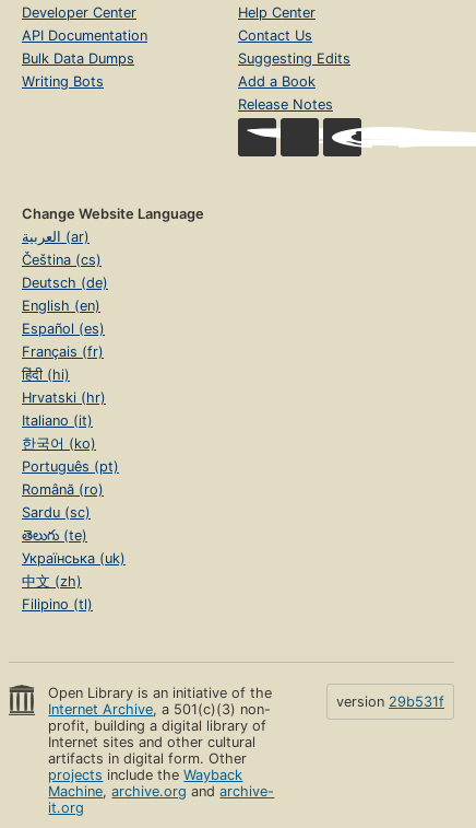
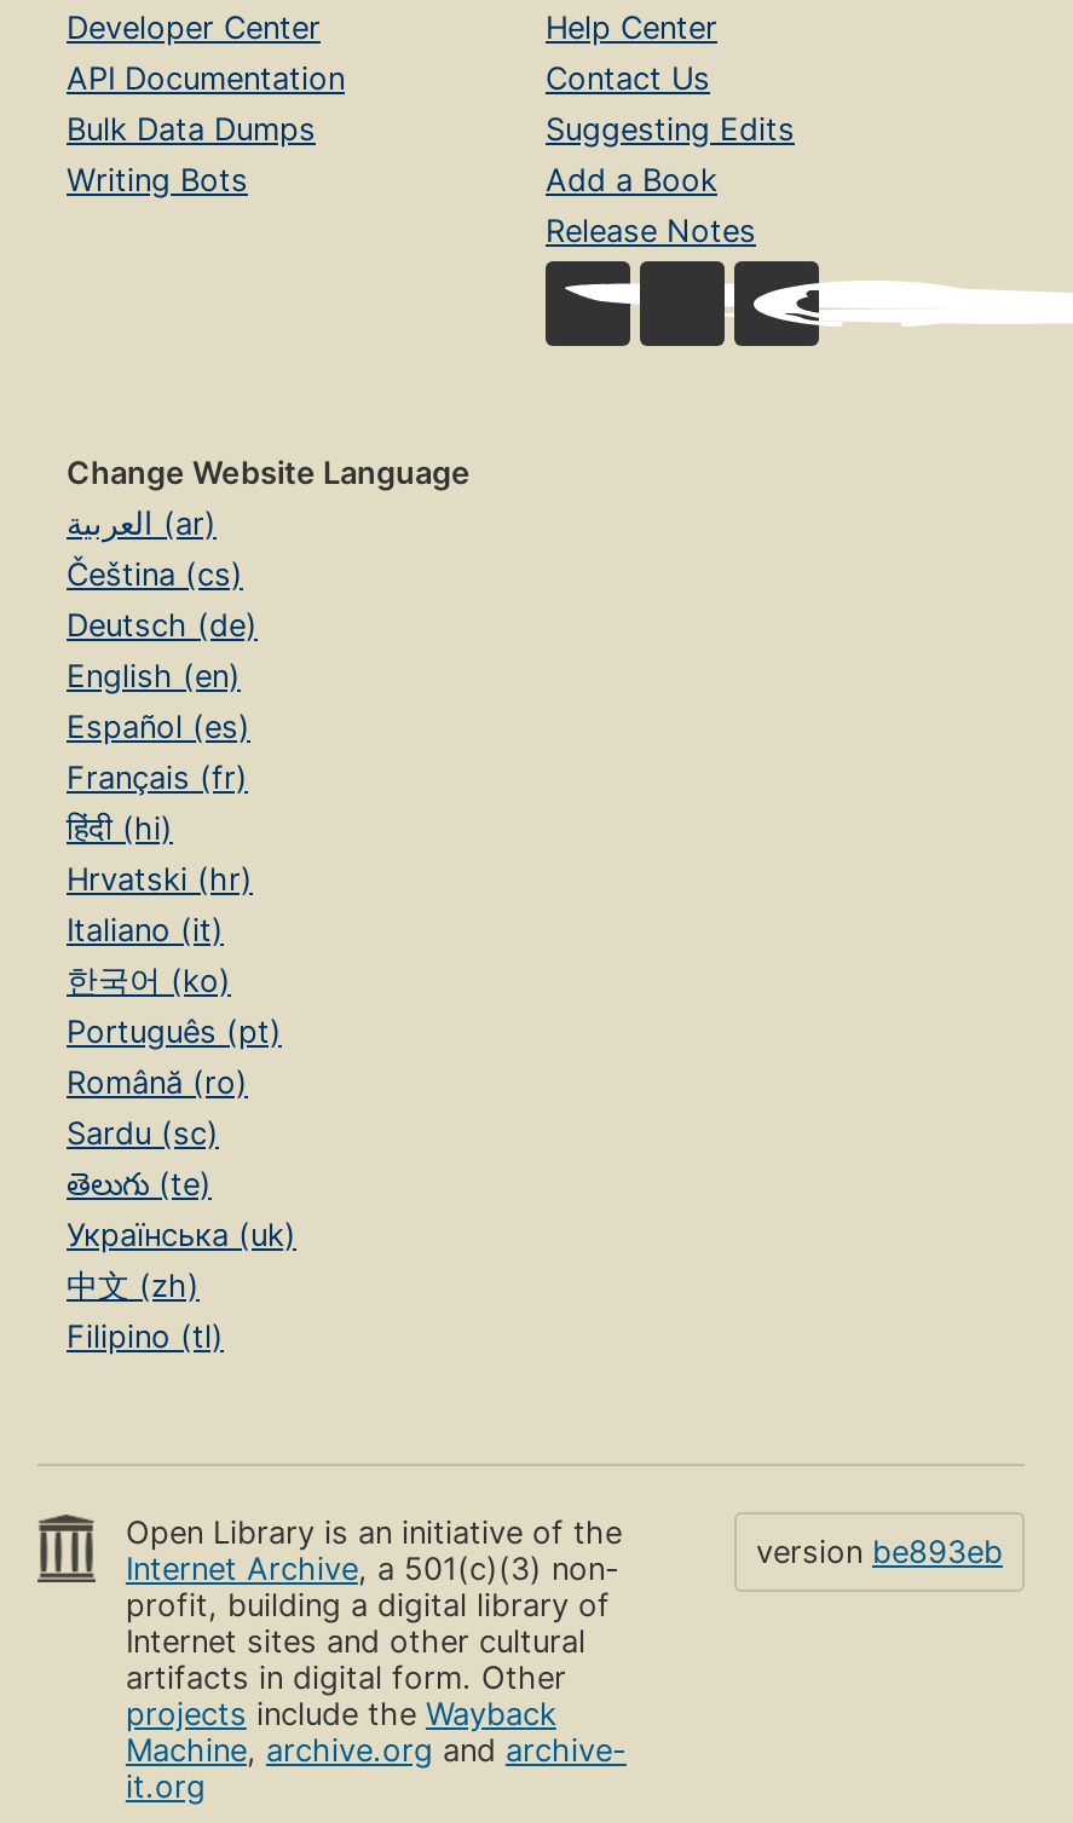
[336,694,444,710] version 29b531f -> [756,1535,1003,1571] version be893eb

